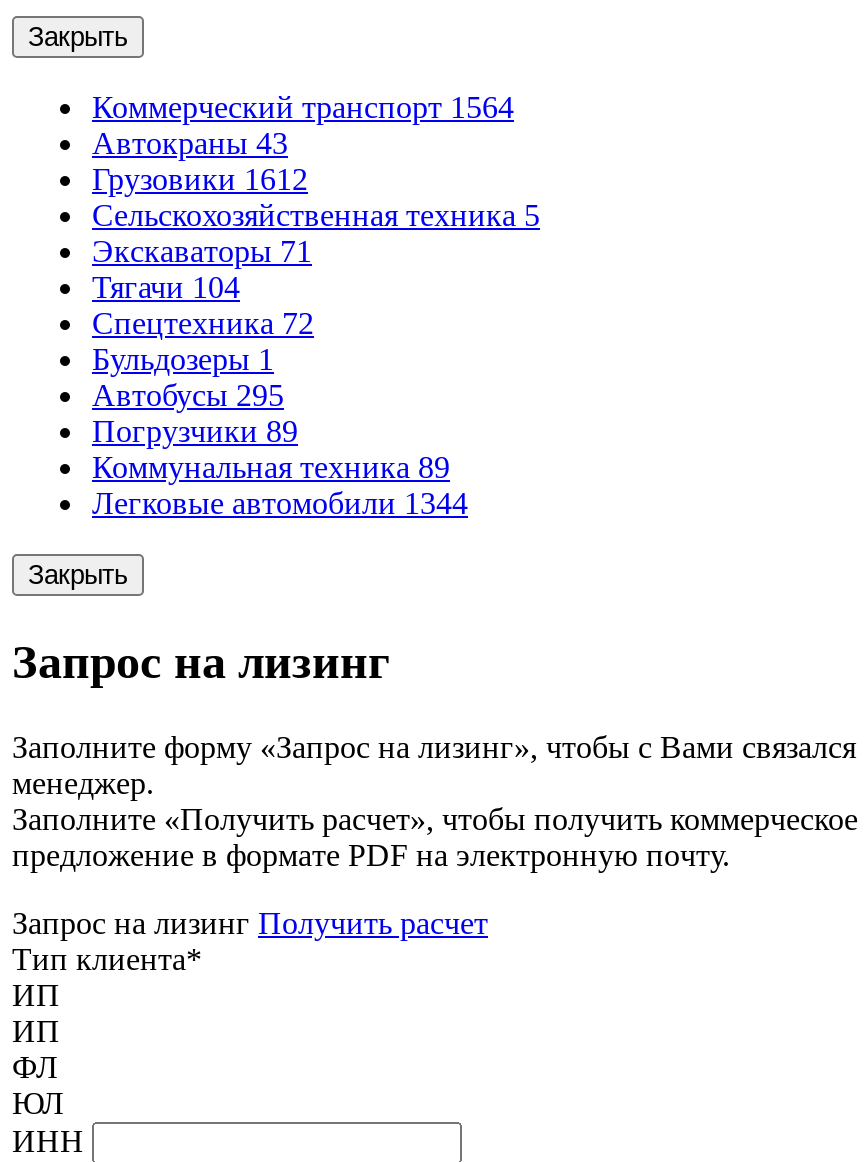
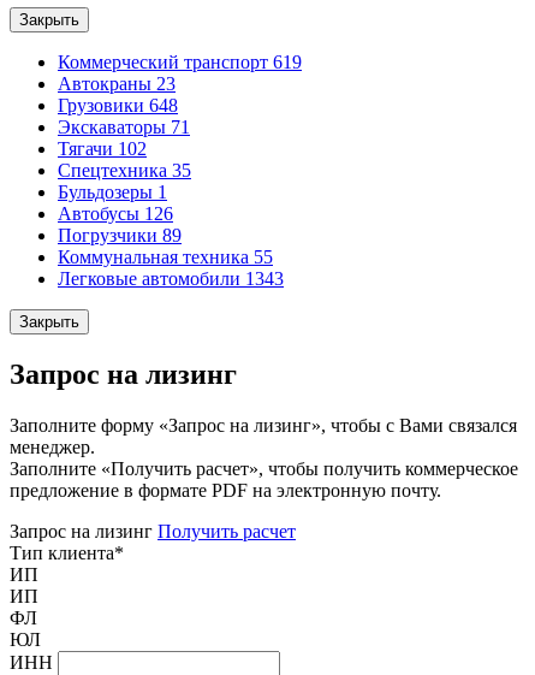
[92,90,540,232] Коммерческий транспорт 1564 | Автокраны 43 | Грузовики 1612 | Сельскохозяйственная техника 5 -> [58,52,302,116] Коммерческий транспорт 619 | Автокраны 23 | Грузовики 648
[92,270,240,304] Тягачи 104 -> [58,138,147,159] Тягачи 102
[92,306,314,340] Спецтехника 72 -> [58,160,191,180] Спецтехника 35
[92,378,284,412] Автобусы 295 -> [58,203,173,224] Автобусы 126
[92,450,450,484] Коммунальная техника 89 -> [58,247,273,267] Коммунальная техника 55
[92,486,468,520] Легковые автомобили 1344 -> [58,268,284,289] Легковые автомобили 1343

